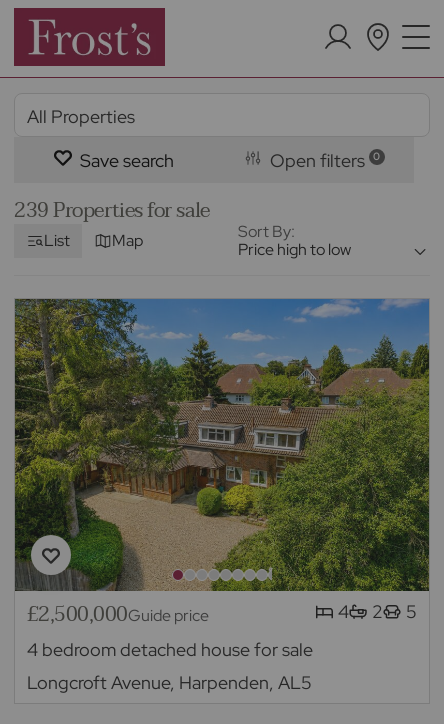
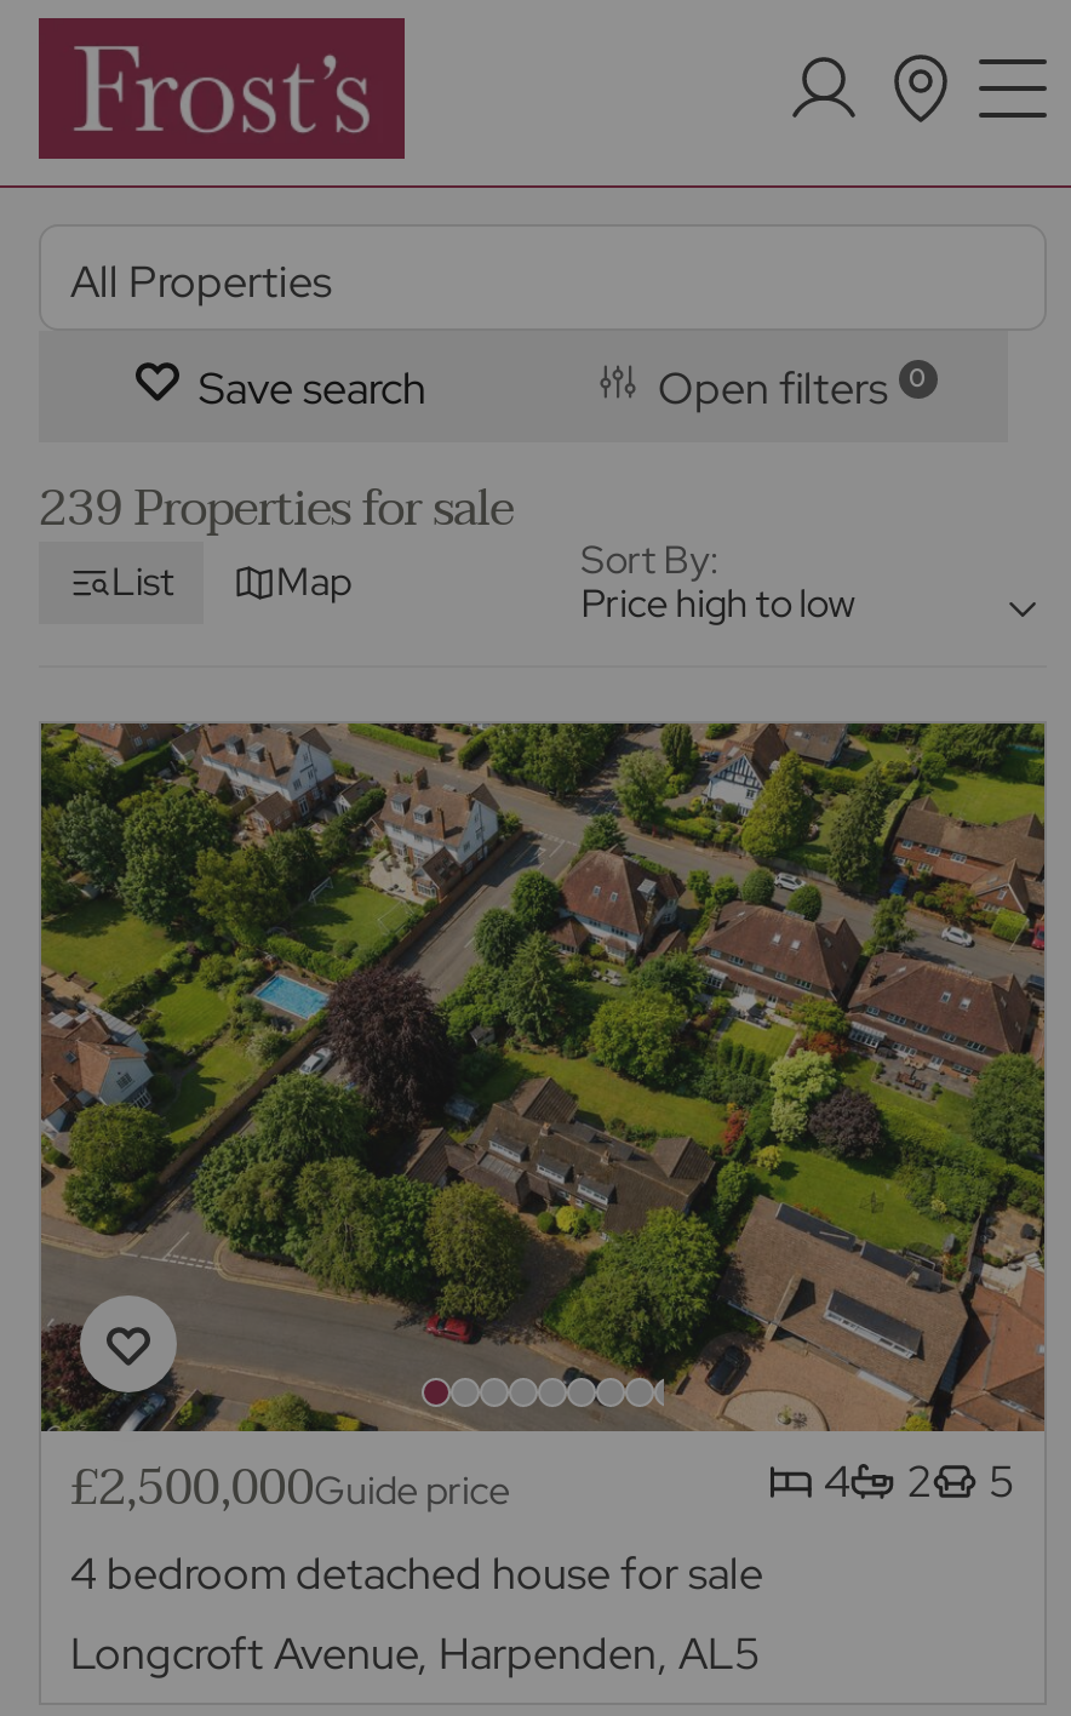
[14,298,430,592] [image] -> [39,721,1047,1434] [image]

